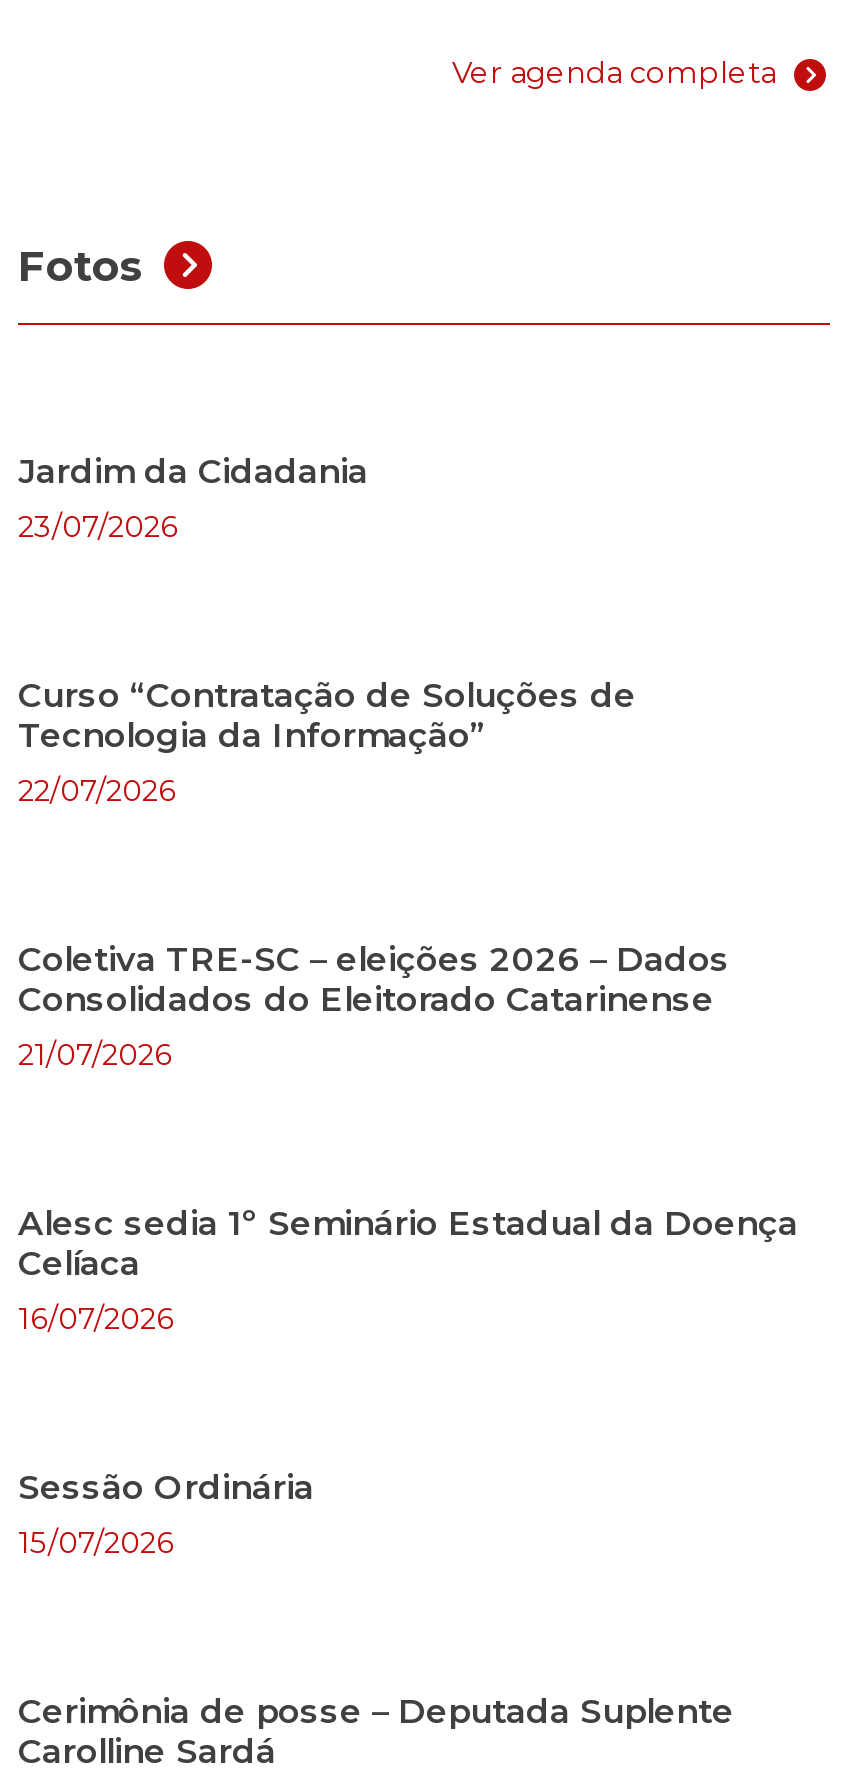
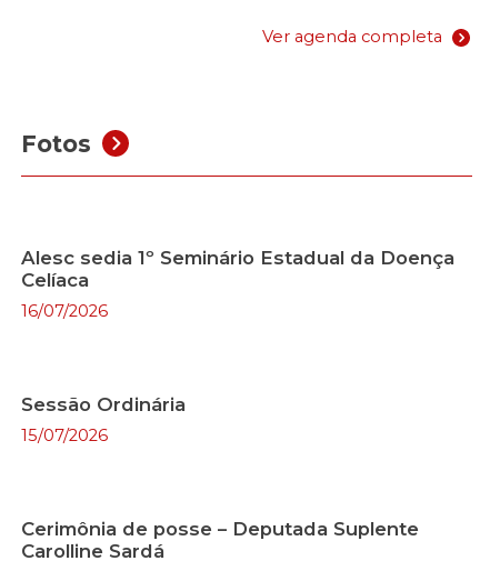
[18,452,368,546] Jardim da Cidadania | 23/07/2026 -> none
[18,676,636,810] Curso “Contratação de Soluções de | Tecnologia da Informação” | 22/07/2026 -> none
[18,940,730,1074] Coletiva TRE-SC – eleições 2026 – Dados | Consolidados do Eleitorado Catarinense | 21/07/2026 -> none

